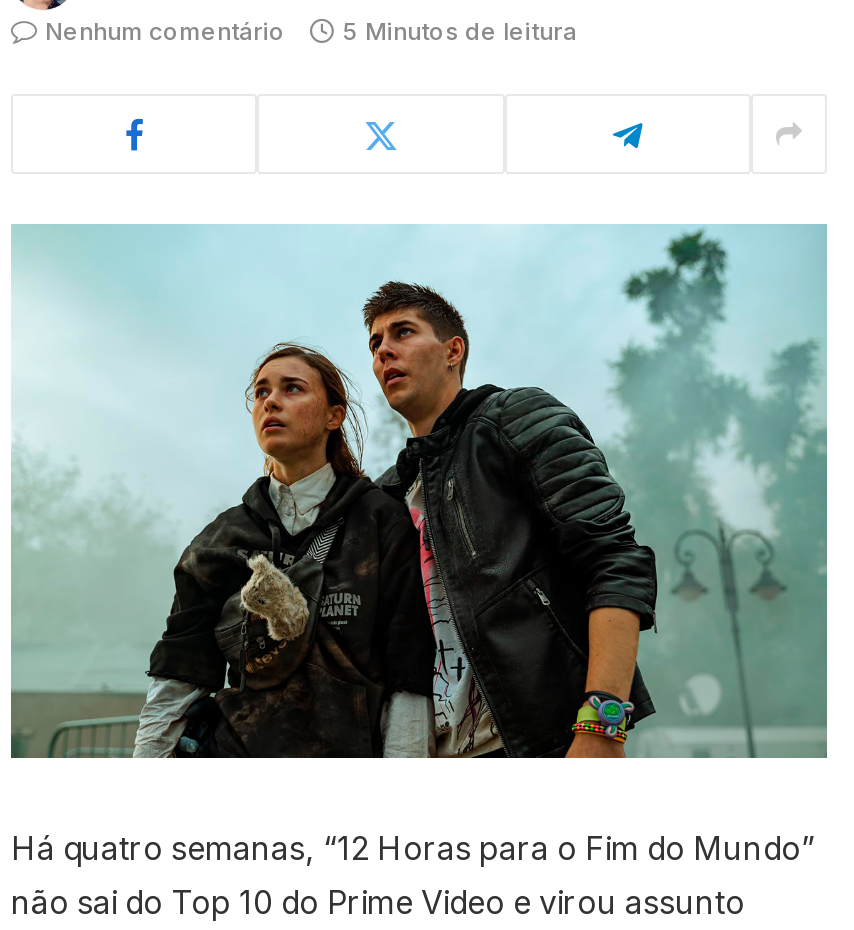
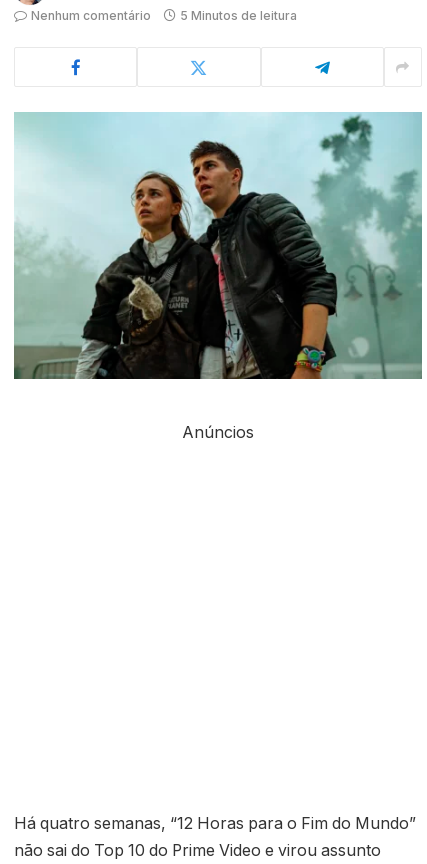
none -> [182,423,254,442] Anúncios

